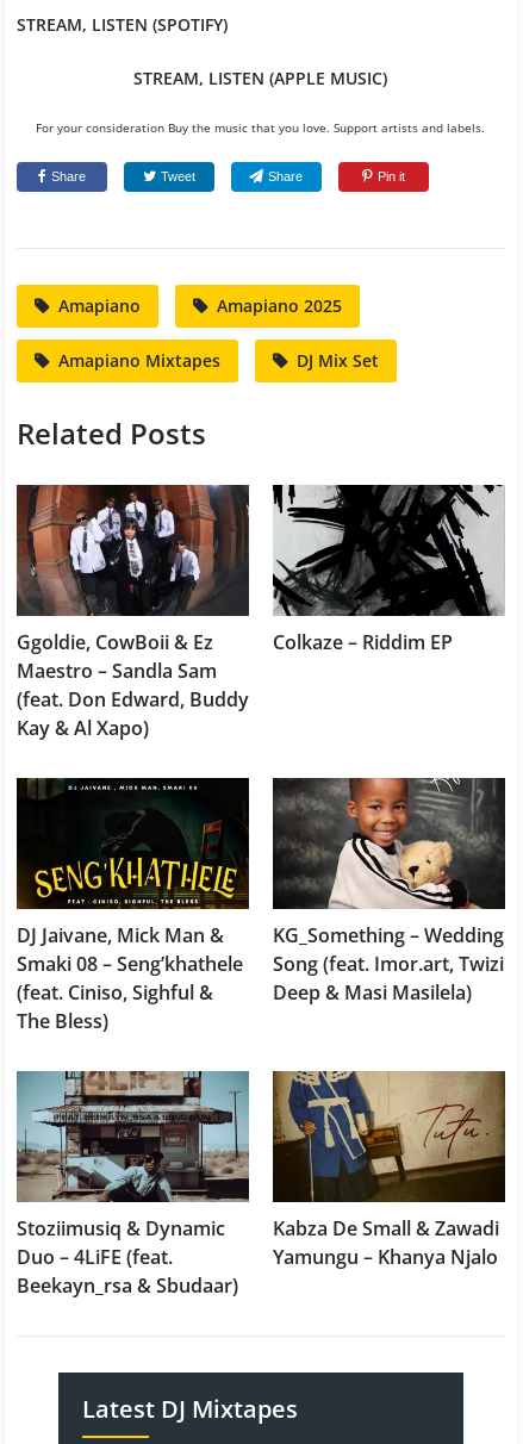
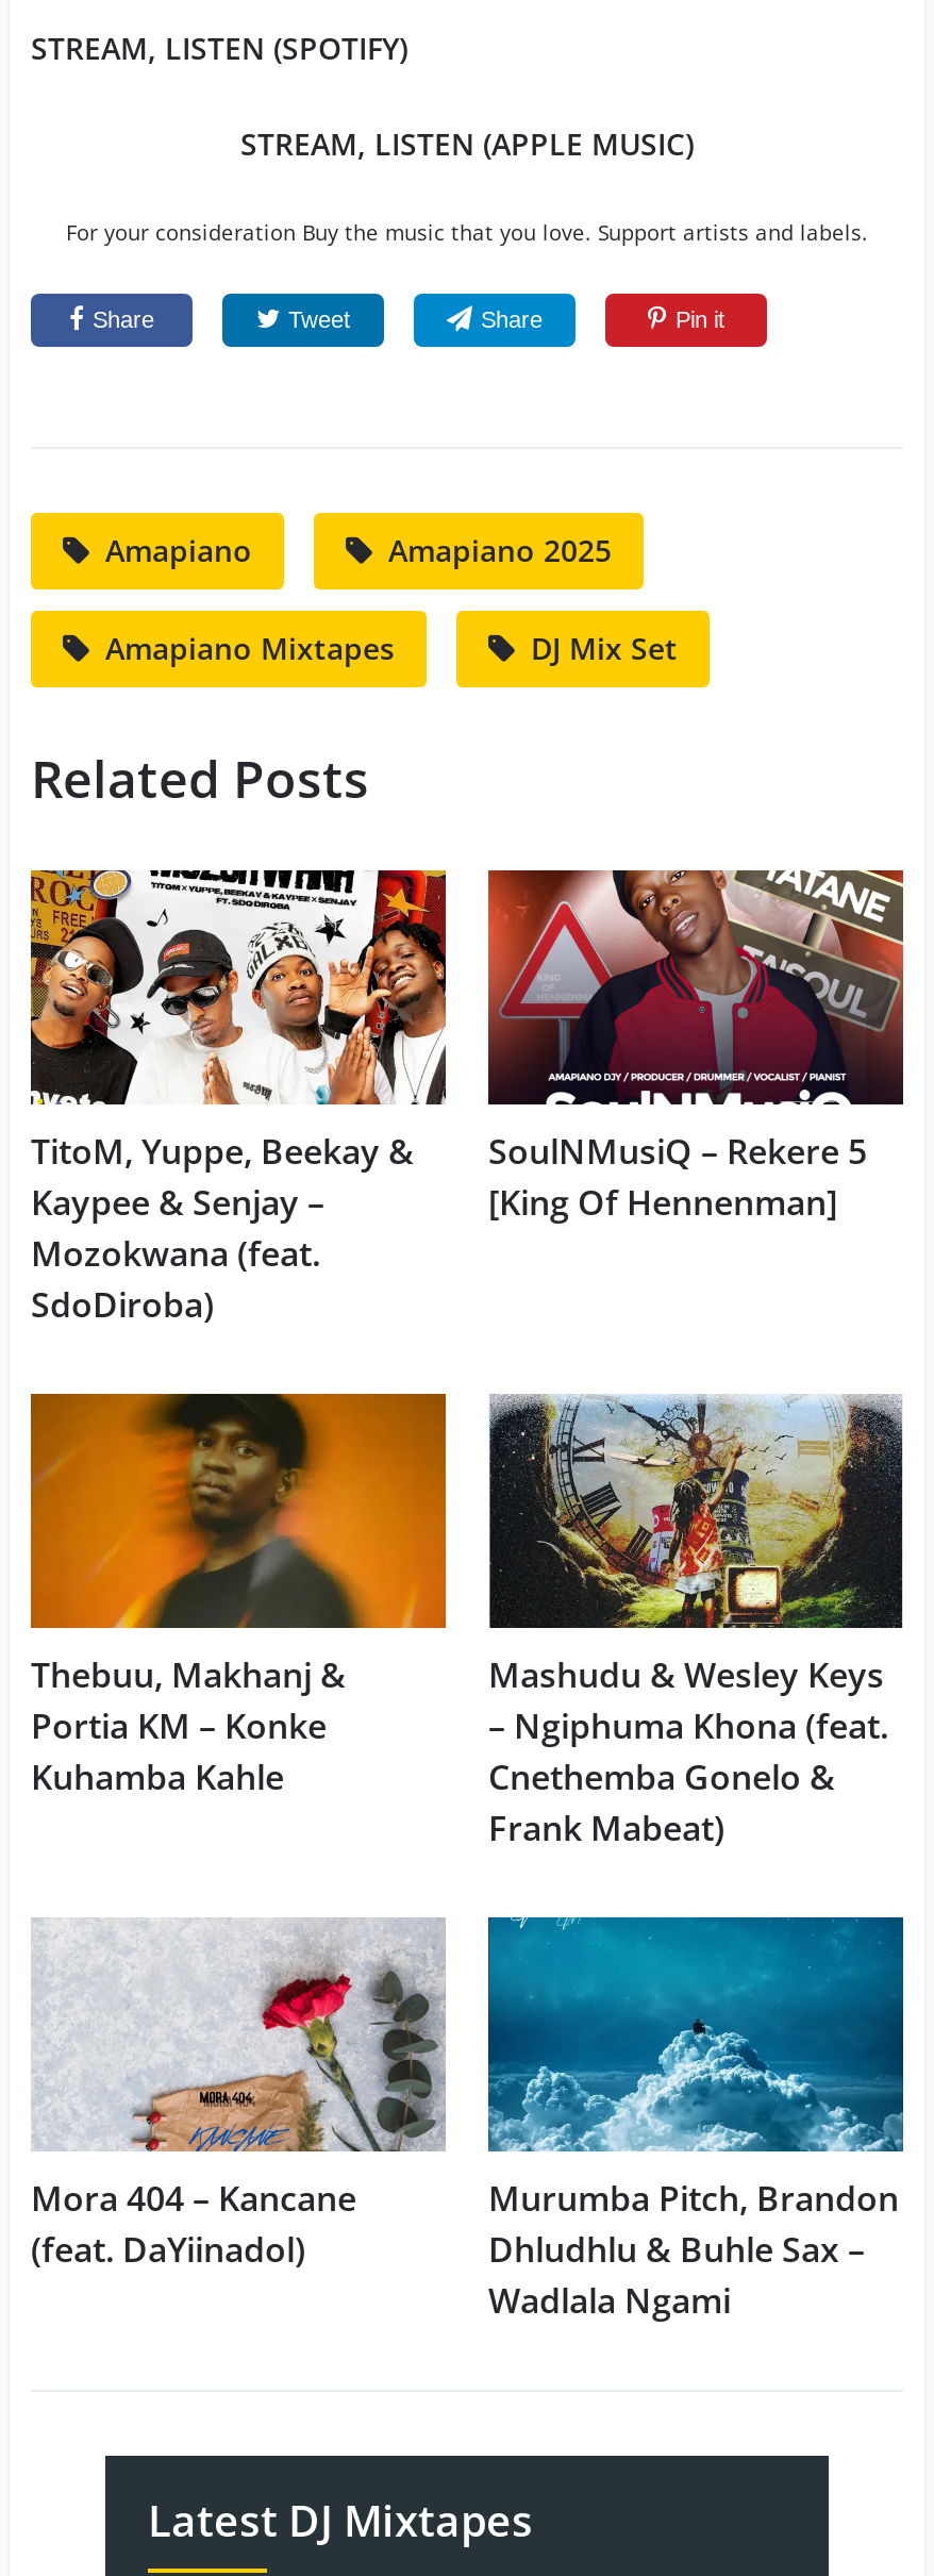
[15,484,250,741] [image] | Ggoldie, CowBoii & Ez | Maestro – Sandla Sam | (feat. Don Edward, Buddy | Kay & Al Xapo) -> [29,868,448,1328] [image] | TitoM, Yuppe, Beekay & | Kaypee & Senjay – | Mozokwana (feat. | SdoDiroba)
[272,484,505,655] [image] | Colkaze – Riddim EP -> [486,868,905,1226] [image] | SoulNMusiQ – Rekere 5 | [King Of Hennenman]
[15,777,250,1034] [image] | DJ Jaivane, Mick Man & | Smaki 08 – Seng’khathele | (feat. Ciniso, Sighful & | The Bless) -> [29,1392,448,1800] [image] | Thebuu, Makhanj & | Portia KM – Konke | Kuhamba Kahle
[272,777,506,1006] [image] | KG_Something – Wedding | Song (feat. Imor.art, Twizi | Deep & Masi Masilela) -> [488,1394,903,1851] [image] | Mashudu & Wesley Keys | – Ngiphuma Khona (feat. | Cnethemba Gonelo & | Frank Mabeat)
[15,1070,249,1299] [image] | Stoziimusiq & Dynamic | Duo – 4LiFE (feat. | Beekayn_rsa & Sbudaar) -> [31,1917,446,2273] [image] | Mora 404 – Kancane | (feat. DaYiinadol)
[272,1070,506,1270] [image] | Kabza De Small & Zawadi | Yamungu – Khanya Njalo -> [486,1915,905,2324] [image] | Murumba Pitch, Brandon | Dhludhlu & Buhle Sax – | Wadlala Ngami

